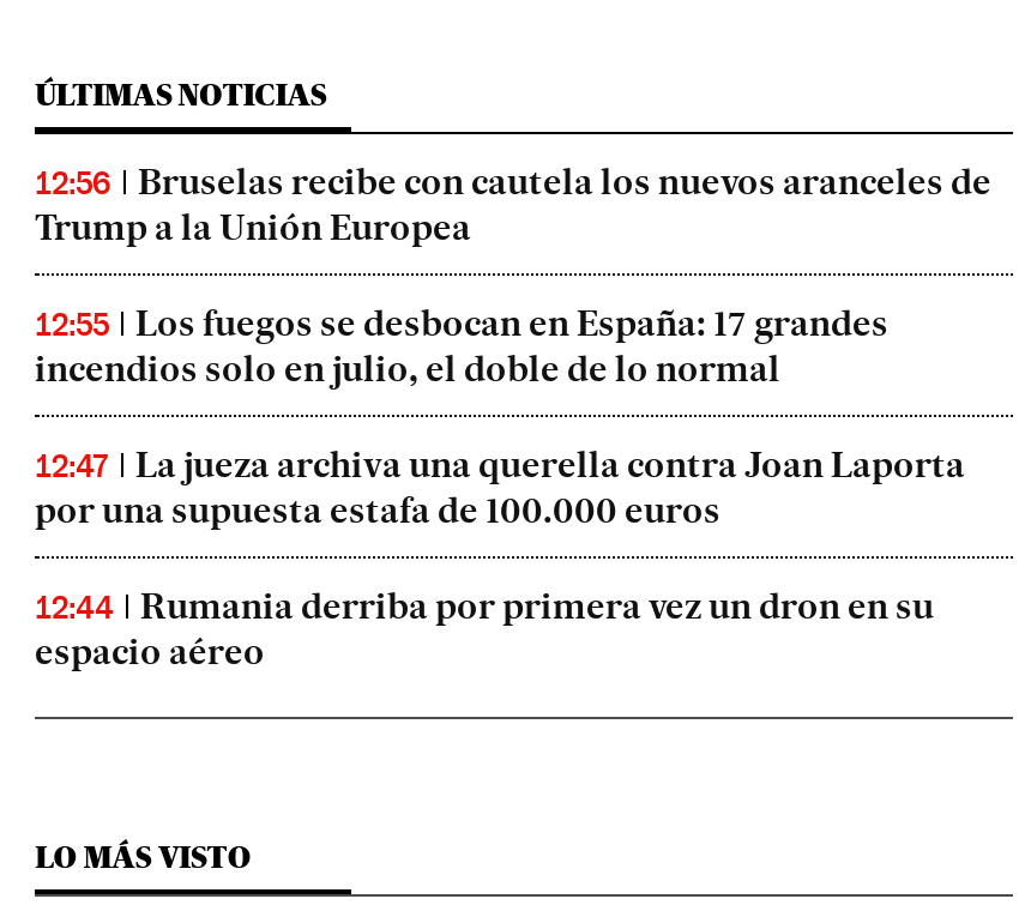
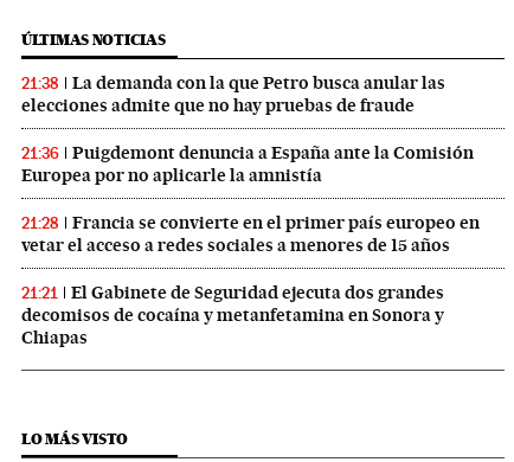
[35,161,991,249] 12:56 | Bruselas recibe con cautela los nuevos aranceles de | Trump a la Unión Europea -> [21,72,445,116] 21:38 | La demanda con la que Petro busca anular las | elecciones admite que no hay pruebas de fraude
[35,302,888,391] 12:55 | Los fuegos se desbocan en España: 17 grandes | incendios solo en julio, el doble de lo normal -> [21,142,474,186] 21:36 | Puigdemont denuncia a España ante la Comisión | Europea por no aplicarle la amnistía
[35,444,965,532] 12:47 | La jueza archiva una querella contra Joan Laporta | por una supuesta estafa de 100.000 euros -> [21,212,480,256] 21:28 | Francia se convierte en el primer país europeo en | vetar el acceso a redes sociales a menores de 15 años
[35,585,934,674] 12:44 | Rumania derriba por primera vez un dron en su | espacio aéreo -> [21,282,444,348] 21:21 | El Gabinete de Seguridad ejecuta dos grandes | decomisos de cocaína y metanfetamina en Sonora y | Chiapas

